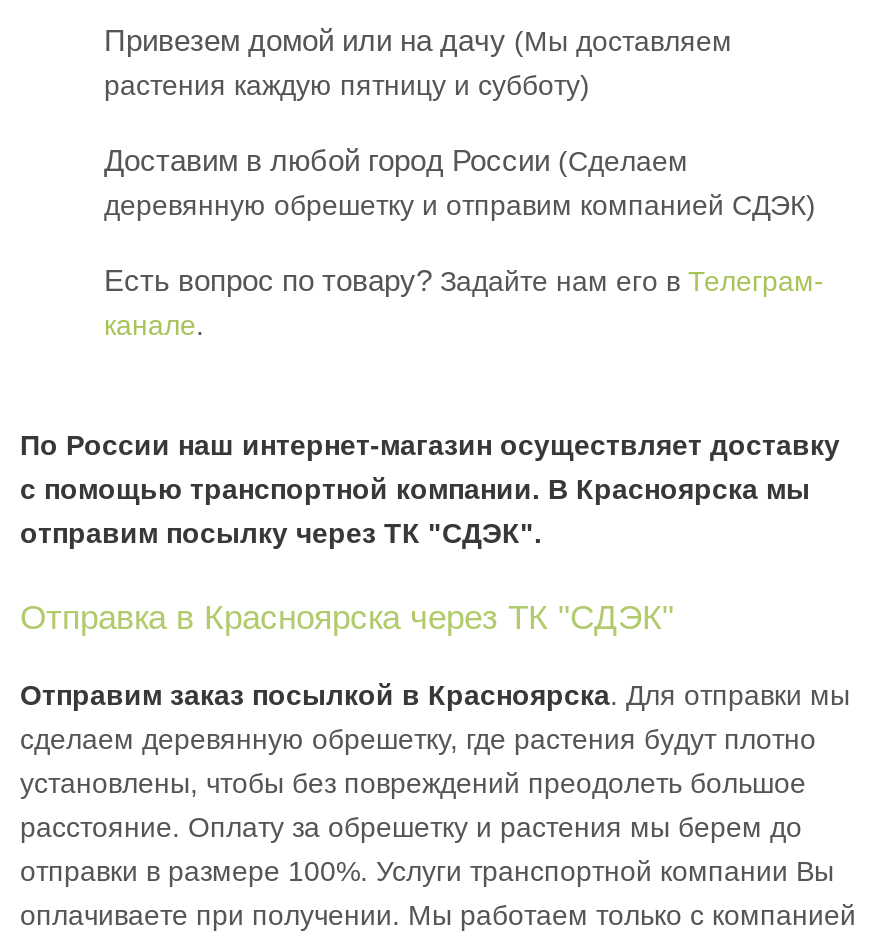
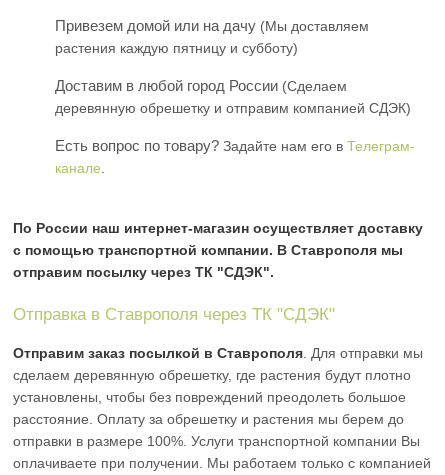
[20,473,810,505] с помощью транспортной компании. В Красноярска мы -> [13,242,403,258] с помощью транспортной компании. В Ставрополя мы
[20,599,674,637] Отправка в Красноярска через ТК "СДЭК" -> [13,305,335,324] Отправка в Ставрополя через ТК "СДЭК"
[20,679,850,711] Отправим заказ посылкой в Красноярска. Для отправки мы -> [13,345,423,361] Отправим заказ посылкой в Ставрополя. Для отправки мы

